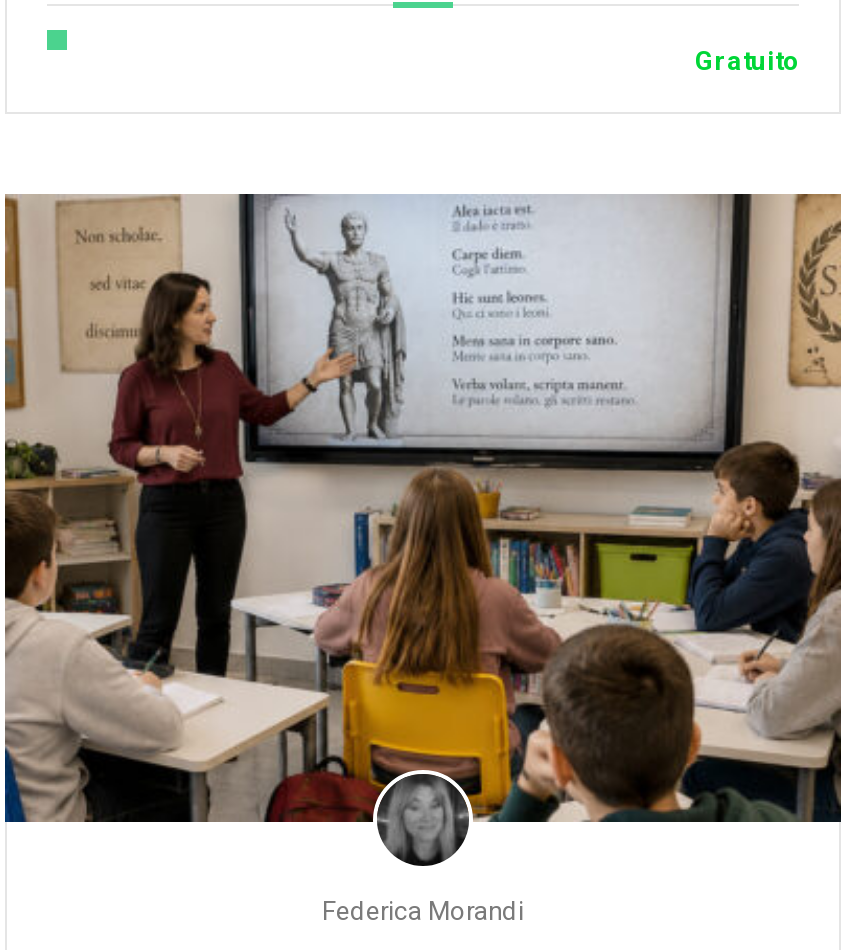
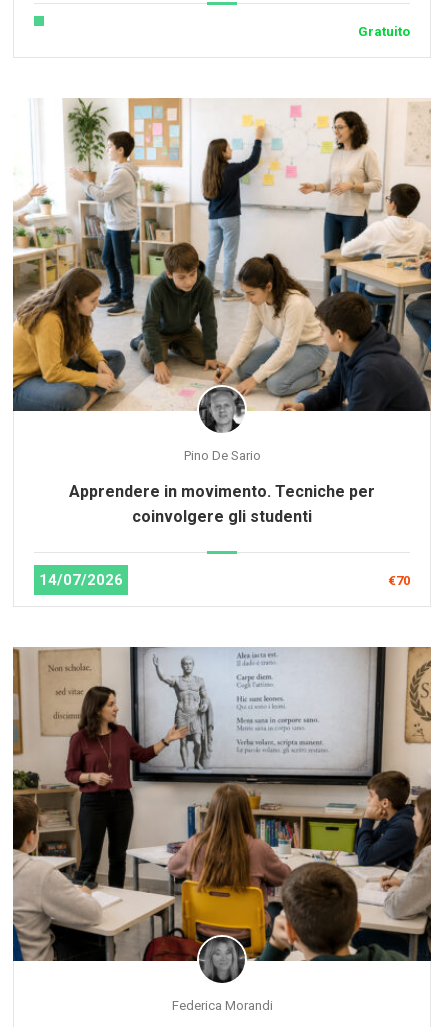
none -> [12,97,432,589] [image] | Pino De Sario | Apprendere in movimento. Tecniche per | coinvolgere gli studenti | 14/07/2026 | €70

